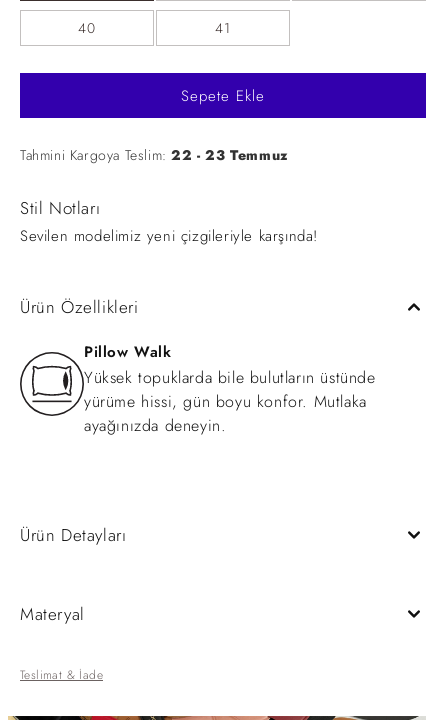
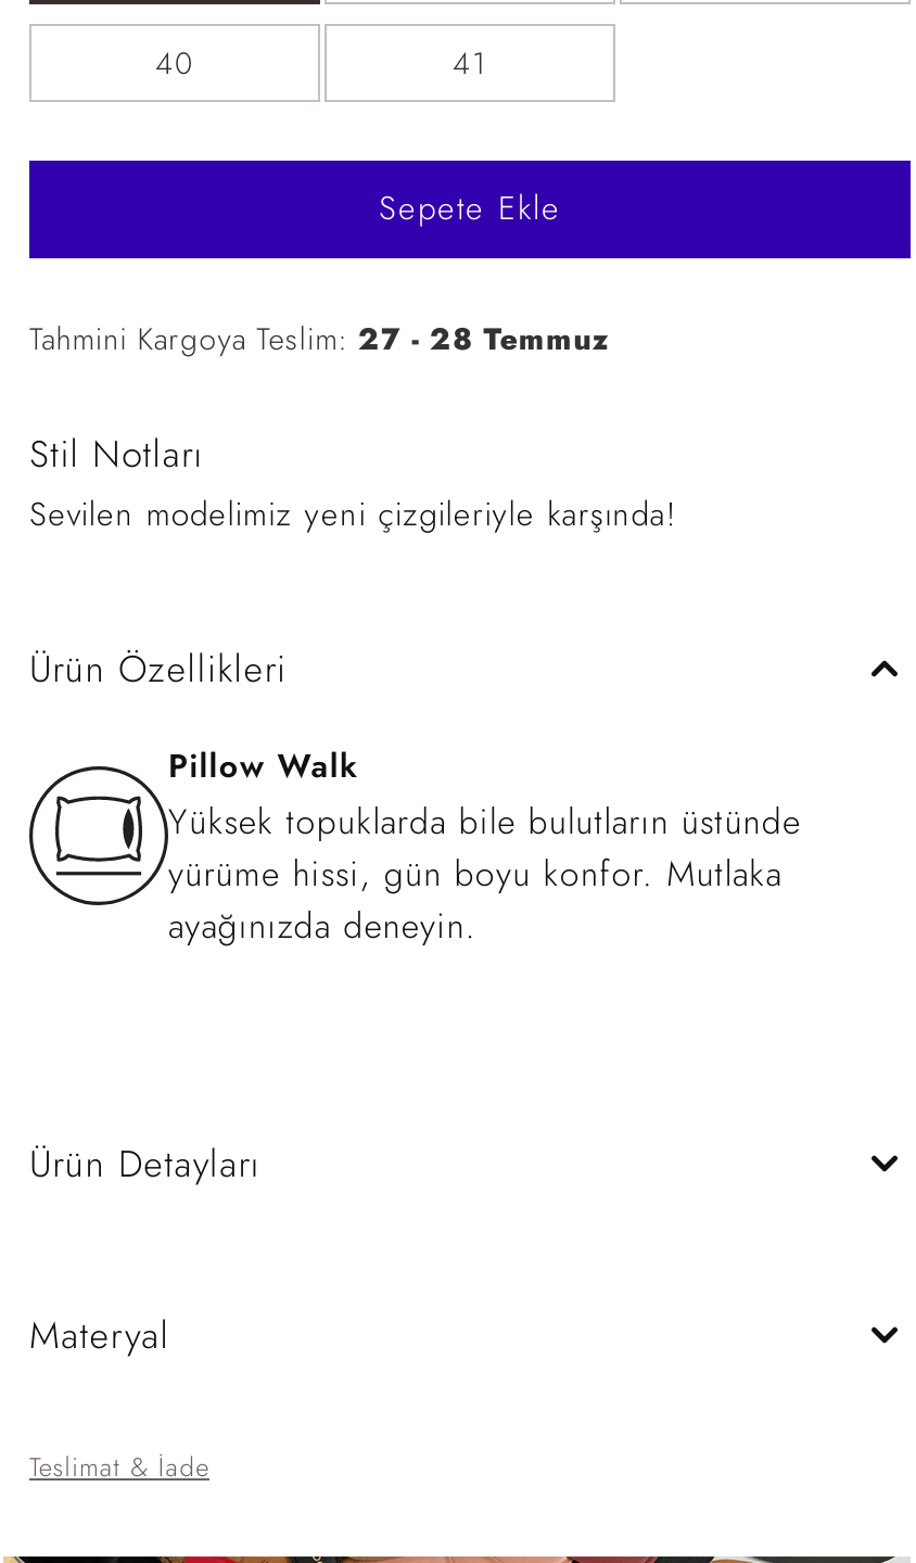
[20,145,289,165] Tahmini Kargoya Teslim: 22 - 23 Temmuz -> [29,316,611,359] Tahmini Kargoya Teslim: 27 - 28 Temmuz

